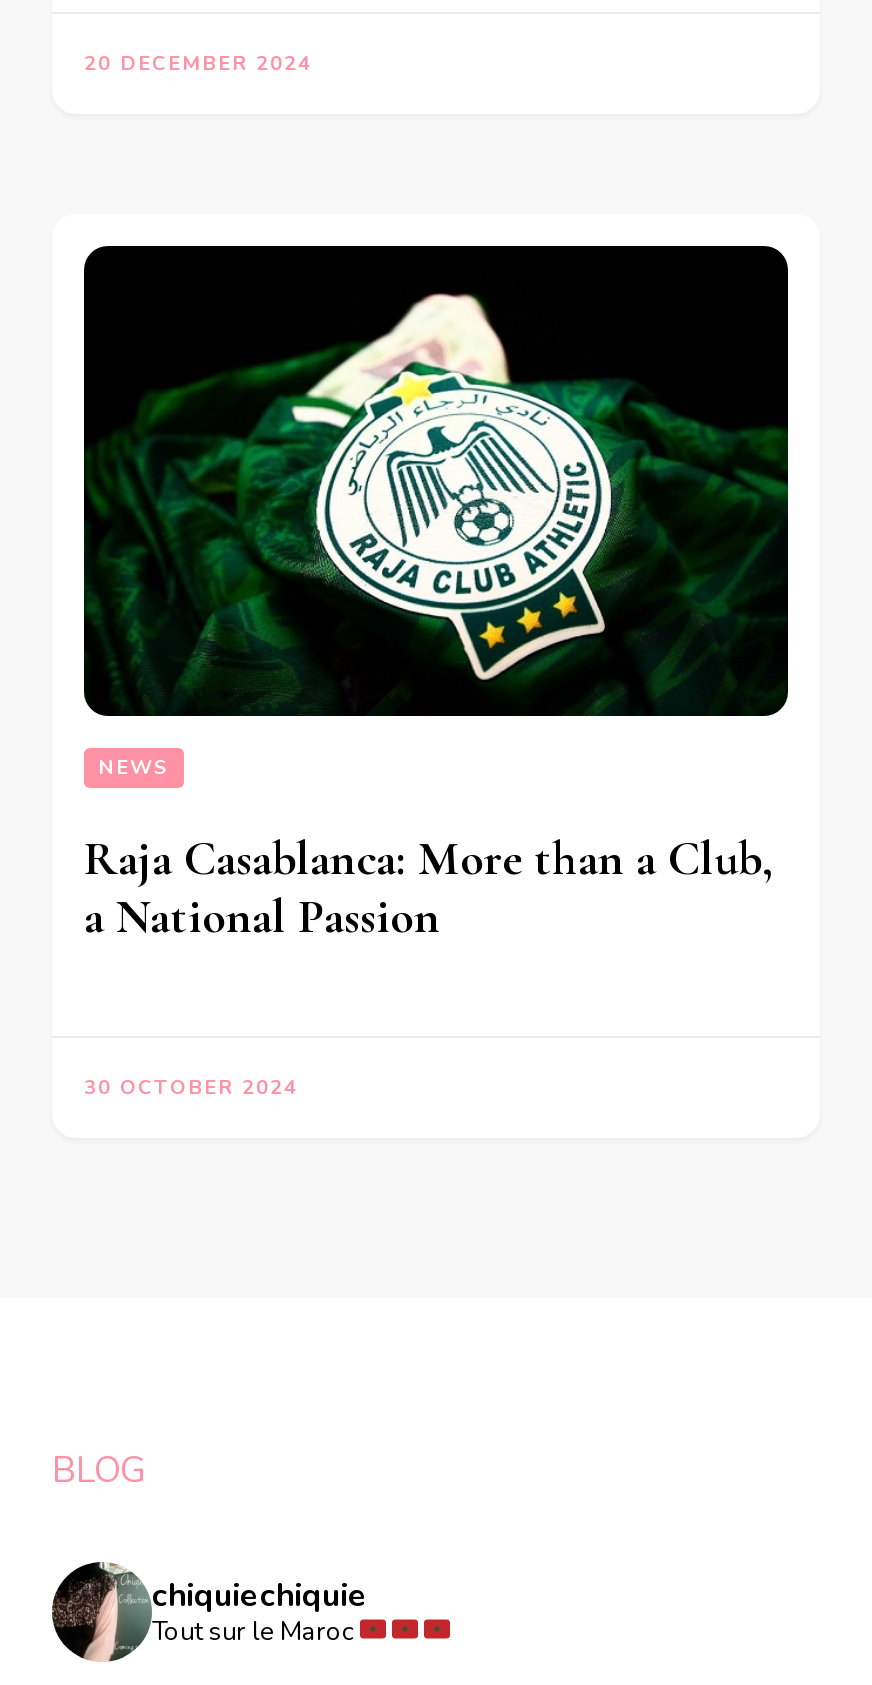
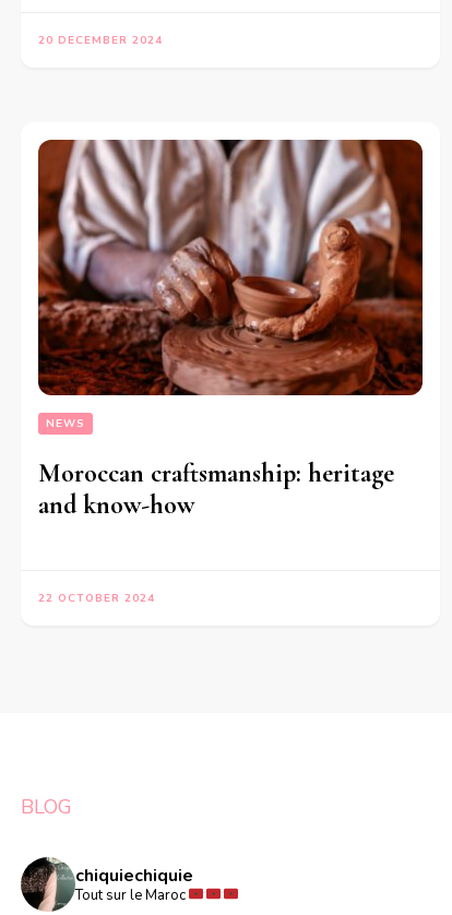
[82,243,790,719] [image] -> [37,139,424,396] [image]
[84,830,772,946] Raja Casablanca: More than a Club, | a National Passion -> [38,458,394,521] Moroccan craftsmanship: heritage | and know-how
[84,1074,298,1102] 30 OCTOBER 2024 -> [38,591,155,606] 22 OCTOBER 2024

